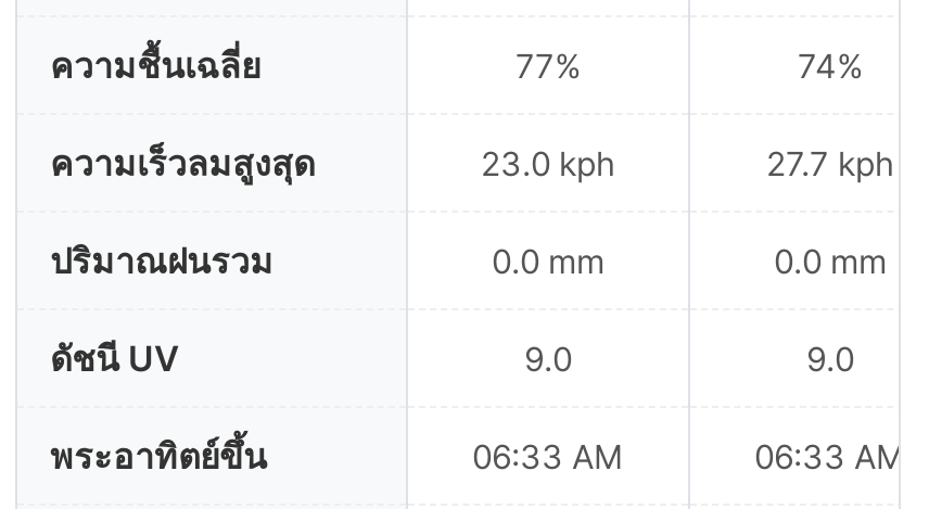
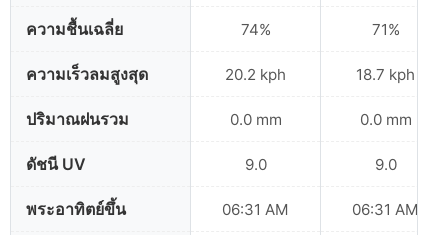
[516,44,581,86] 77% -> [240,19,270,38] 74%
[798,44,863,86] 74% -> [371,19,399,38] 71%
[481,142,615,183] 23.0 kph -> [225,64,286,83] 20.2 kph
[766,142,894,183] 27.7 kph -> [356,64,415,83] 18.7 kph
[472,435,624,476] 06:33 AM -> [222,199,289,218] 06:31 AM
[754,435,906,476] 06:33 AM -> [352,199,419,218] 06:31 AM

